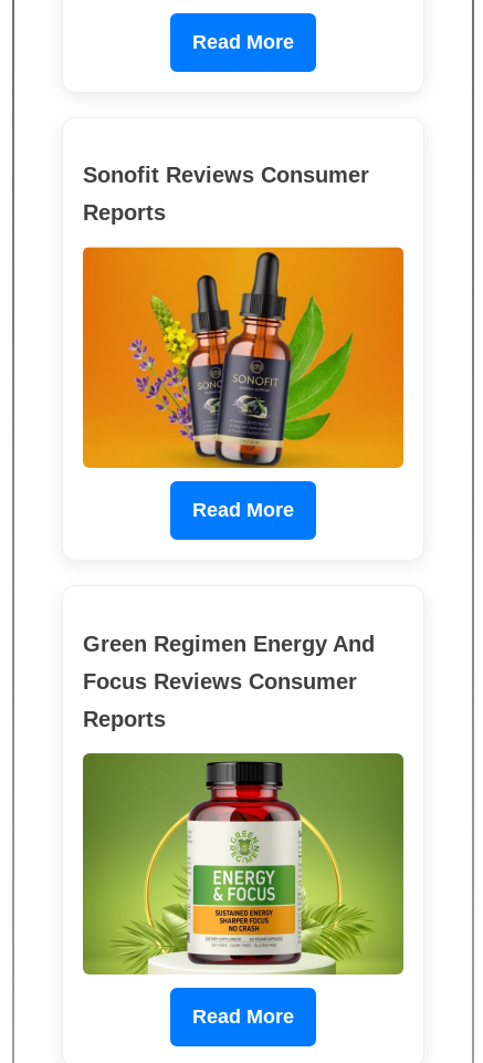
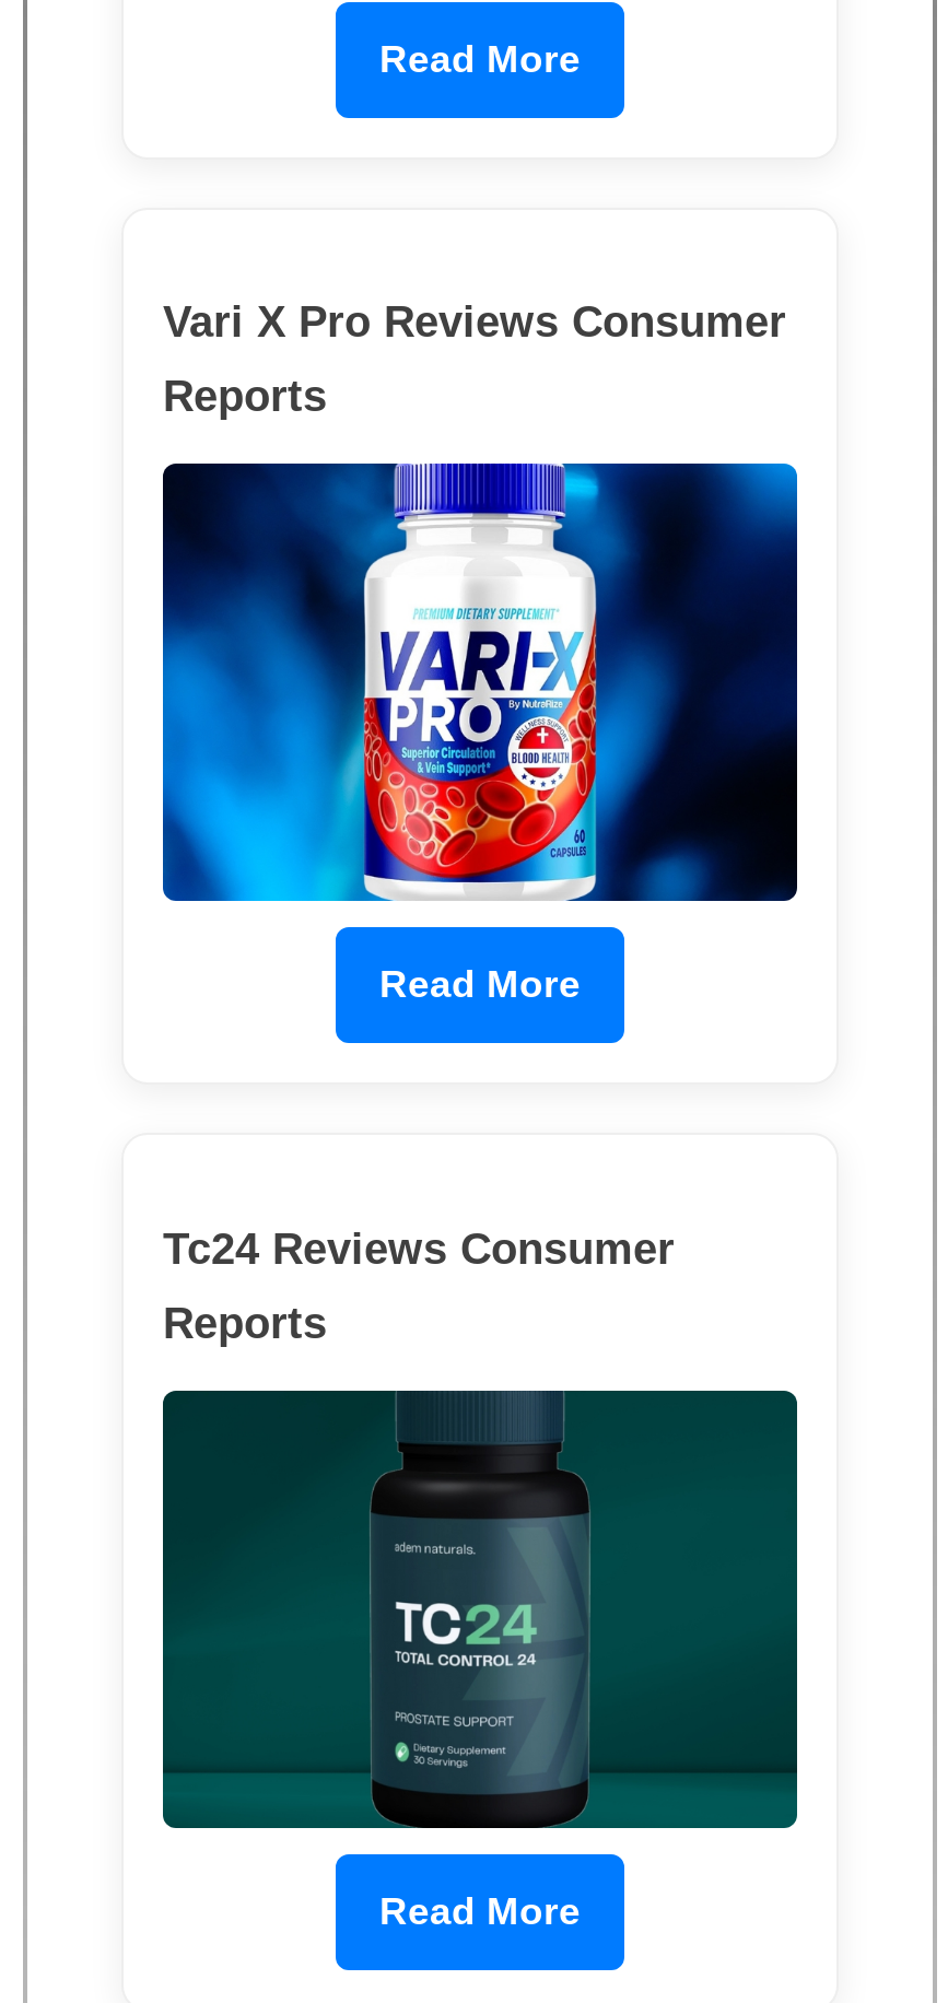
[83,163,369,187] Sonofit Reviews Consumer -> [163,298,786,346] Vari X Pro Reviews Consumer
[82,246,405,469] [image] -> [161,461,799,903] [image]
[83,631,375,693] Green Regimen Energy And | Focus Reviews Consumer -> [163,1224,675,1272] Tc24 Reviews Consumer
[82,752,405,976] [image] -> [161,1389,799,1830] [image]

